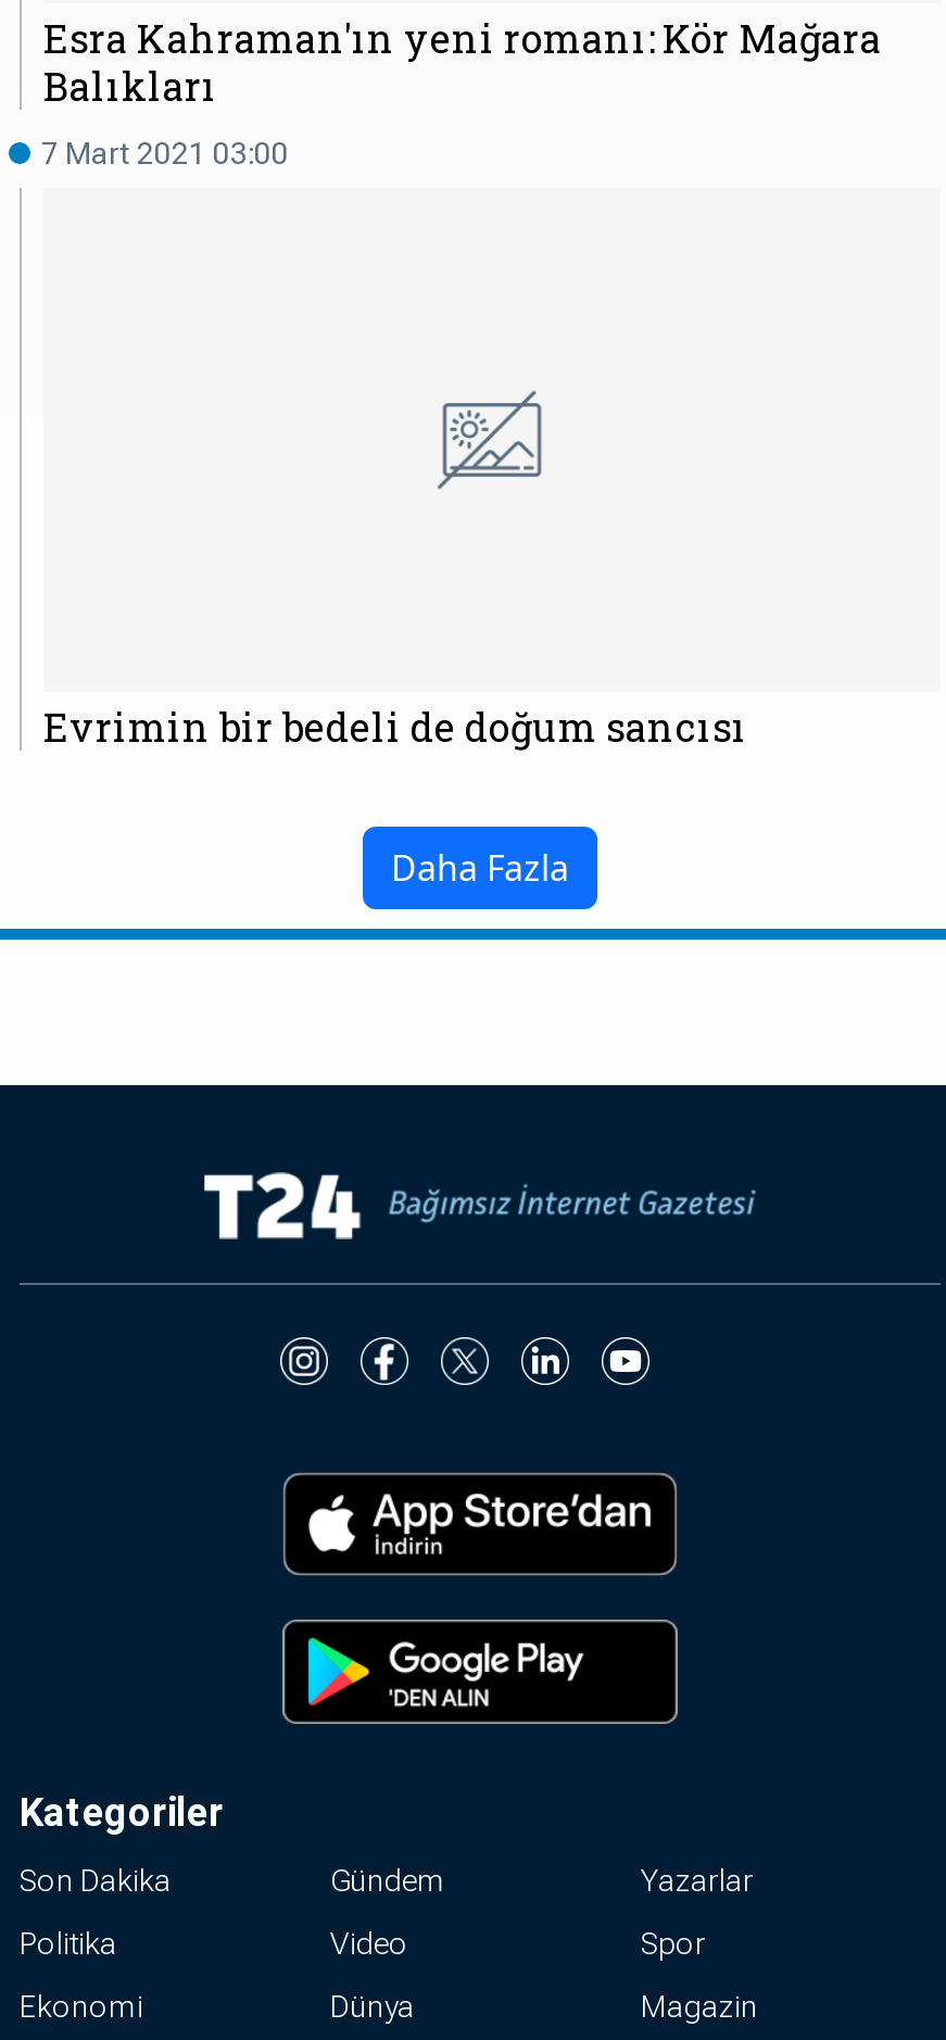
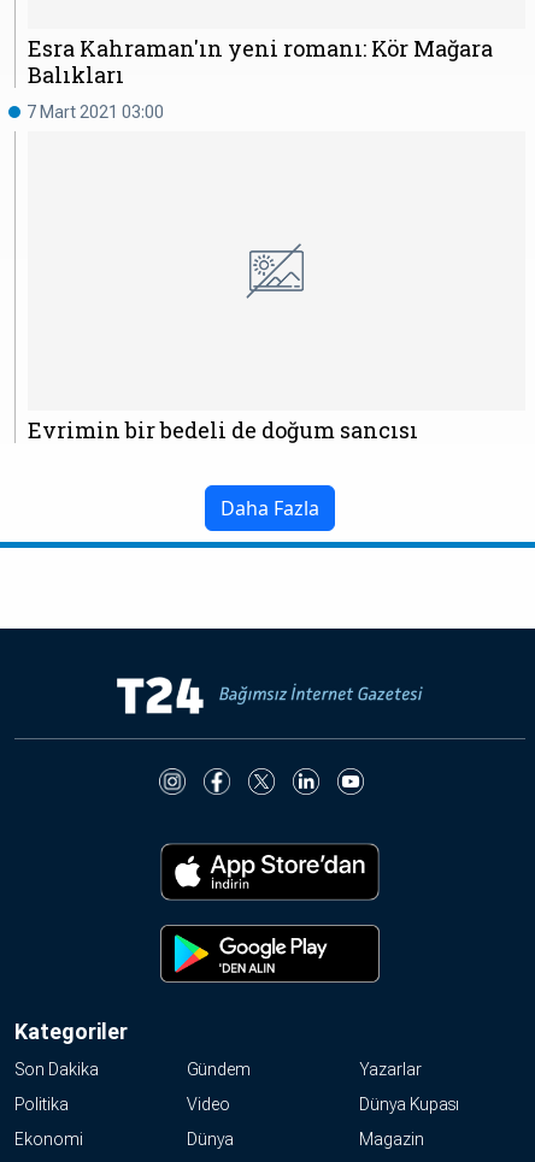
[641,1927,706,1962] Spor -> [359,1095,459,1114] Dünya Kupası

